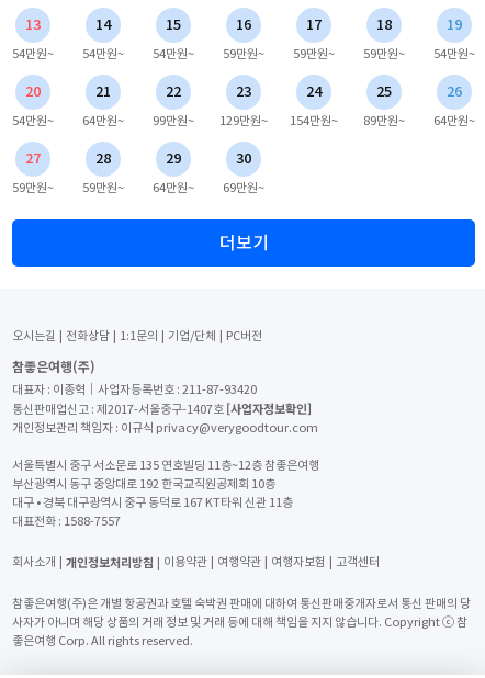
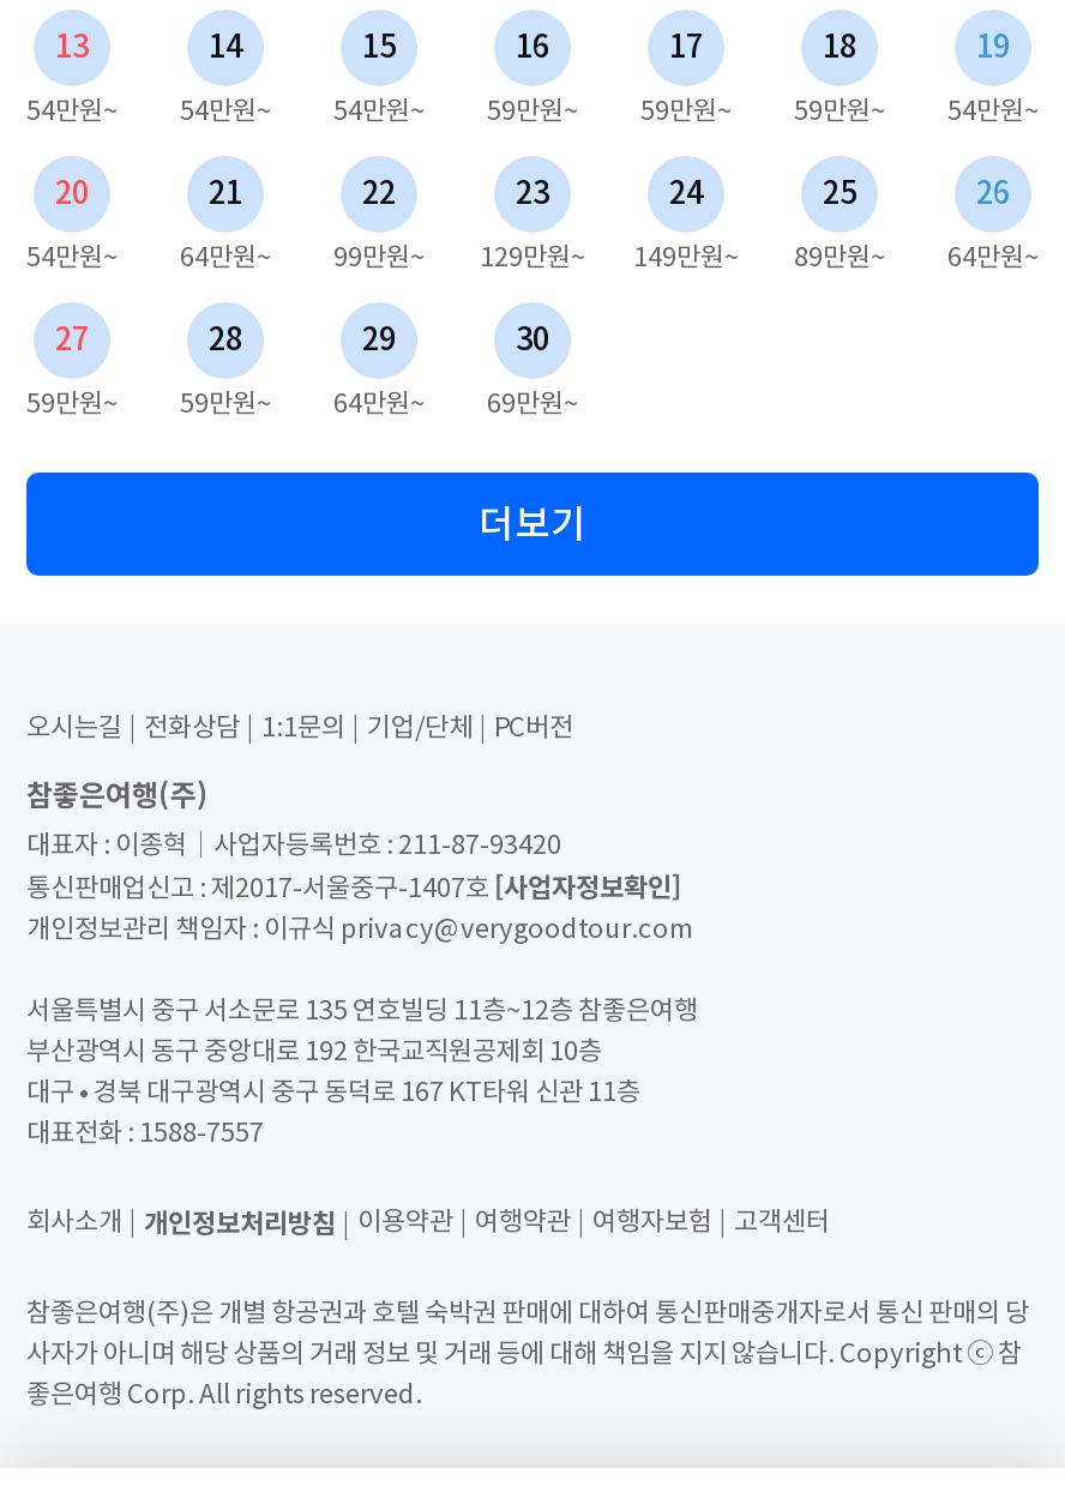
[12,112,475,128] 54만원~ 64만원~ 99만원~ 129만원~ 154만원~ 89만원~ 64만원~ -> [26,239,1039,272] 54만원~ 64만원~ 99만원~ 129만원~ 149만원~ 89만원~ 64만원~

